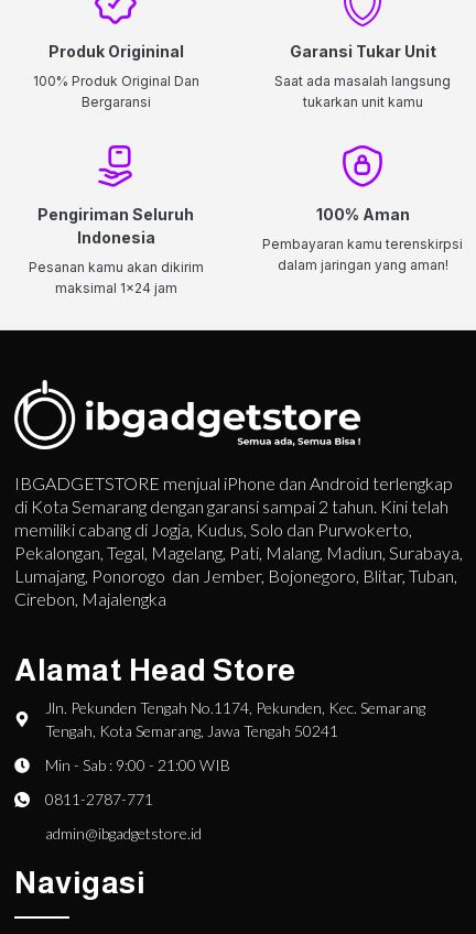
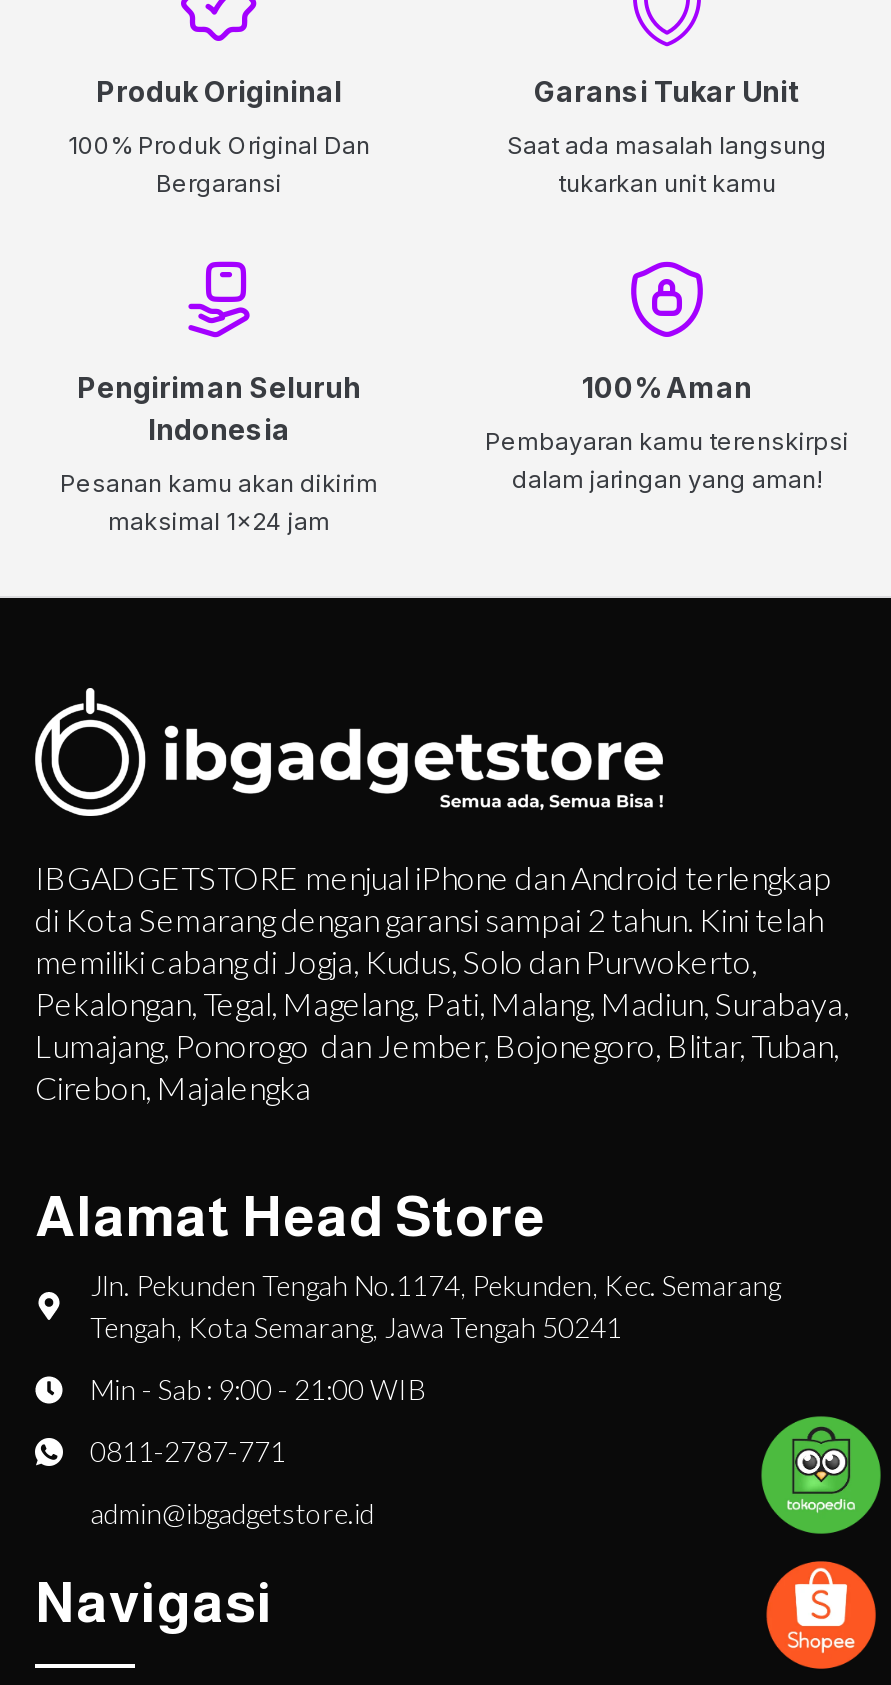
none -> [759,1414,883,1536] [image]
none -> [765,1558,879,1672] [image]

